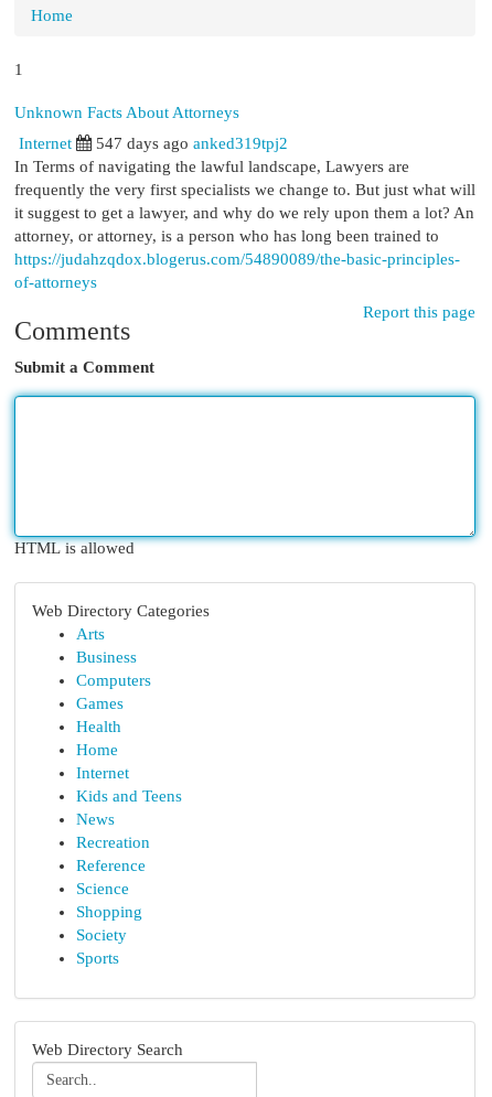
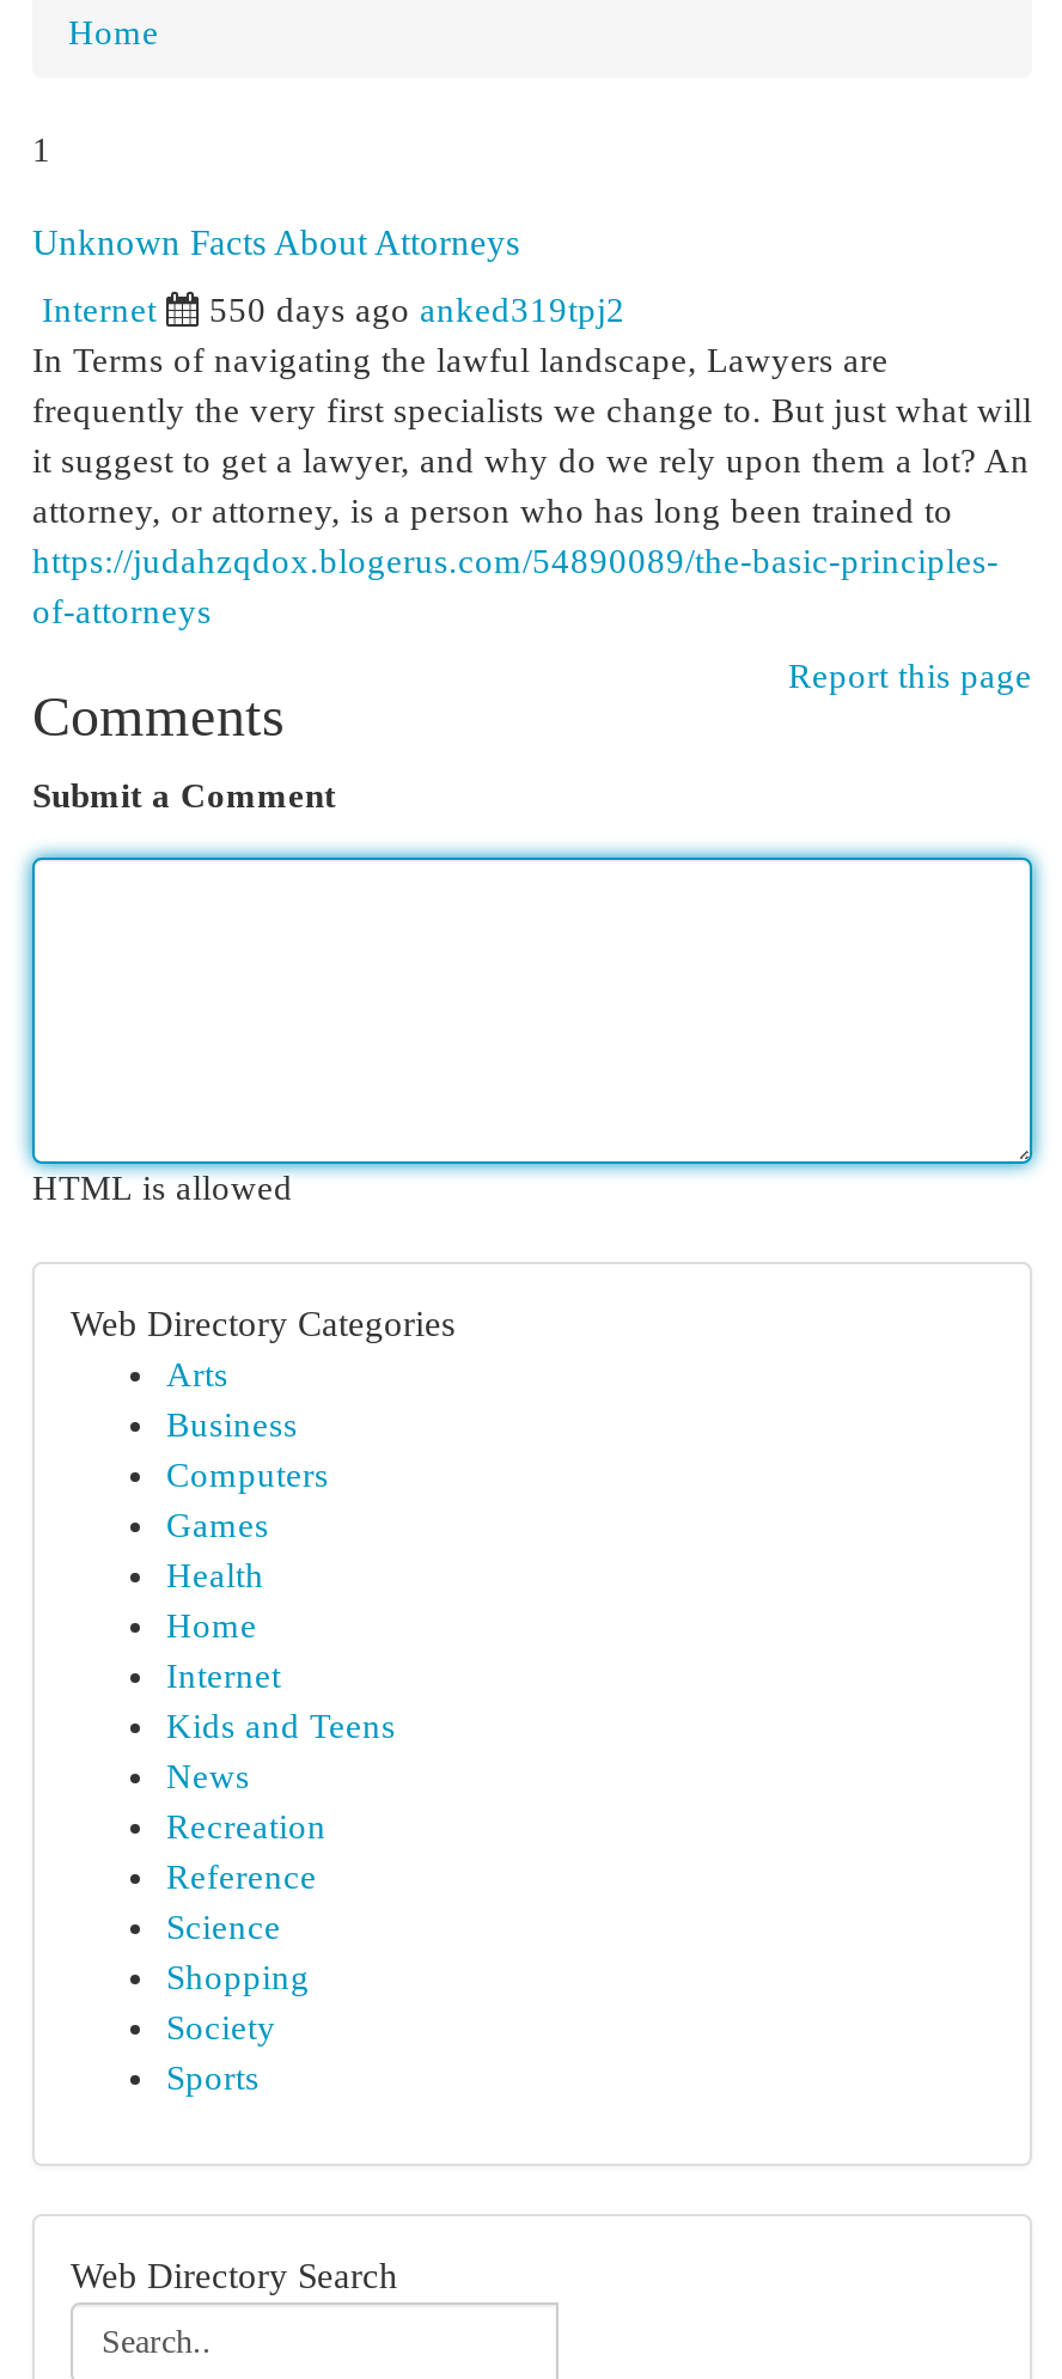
[96,135,288,152] 547 days ago anked319tpj2 -> [209,291,625,329] 550 days ago anked319tpj2

